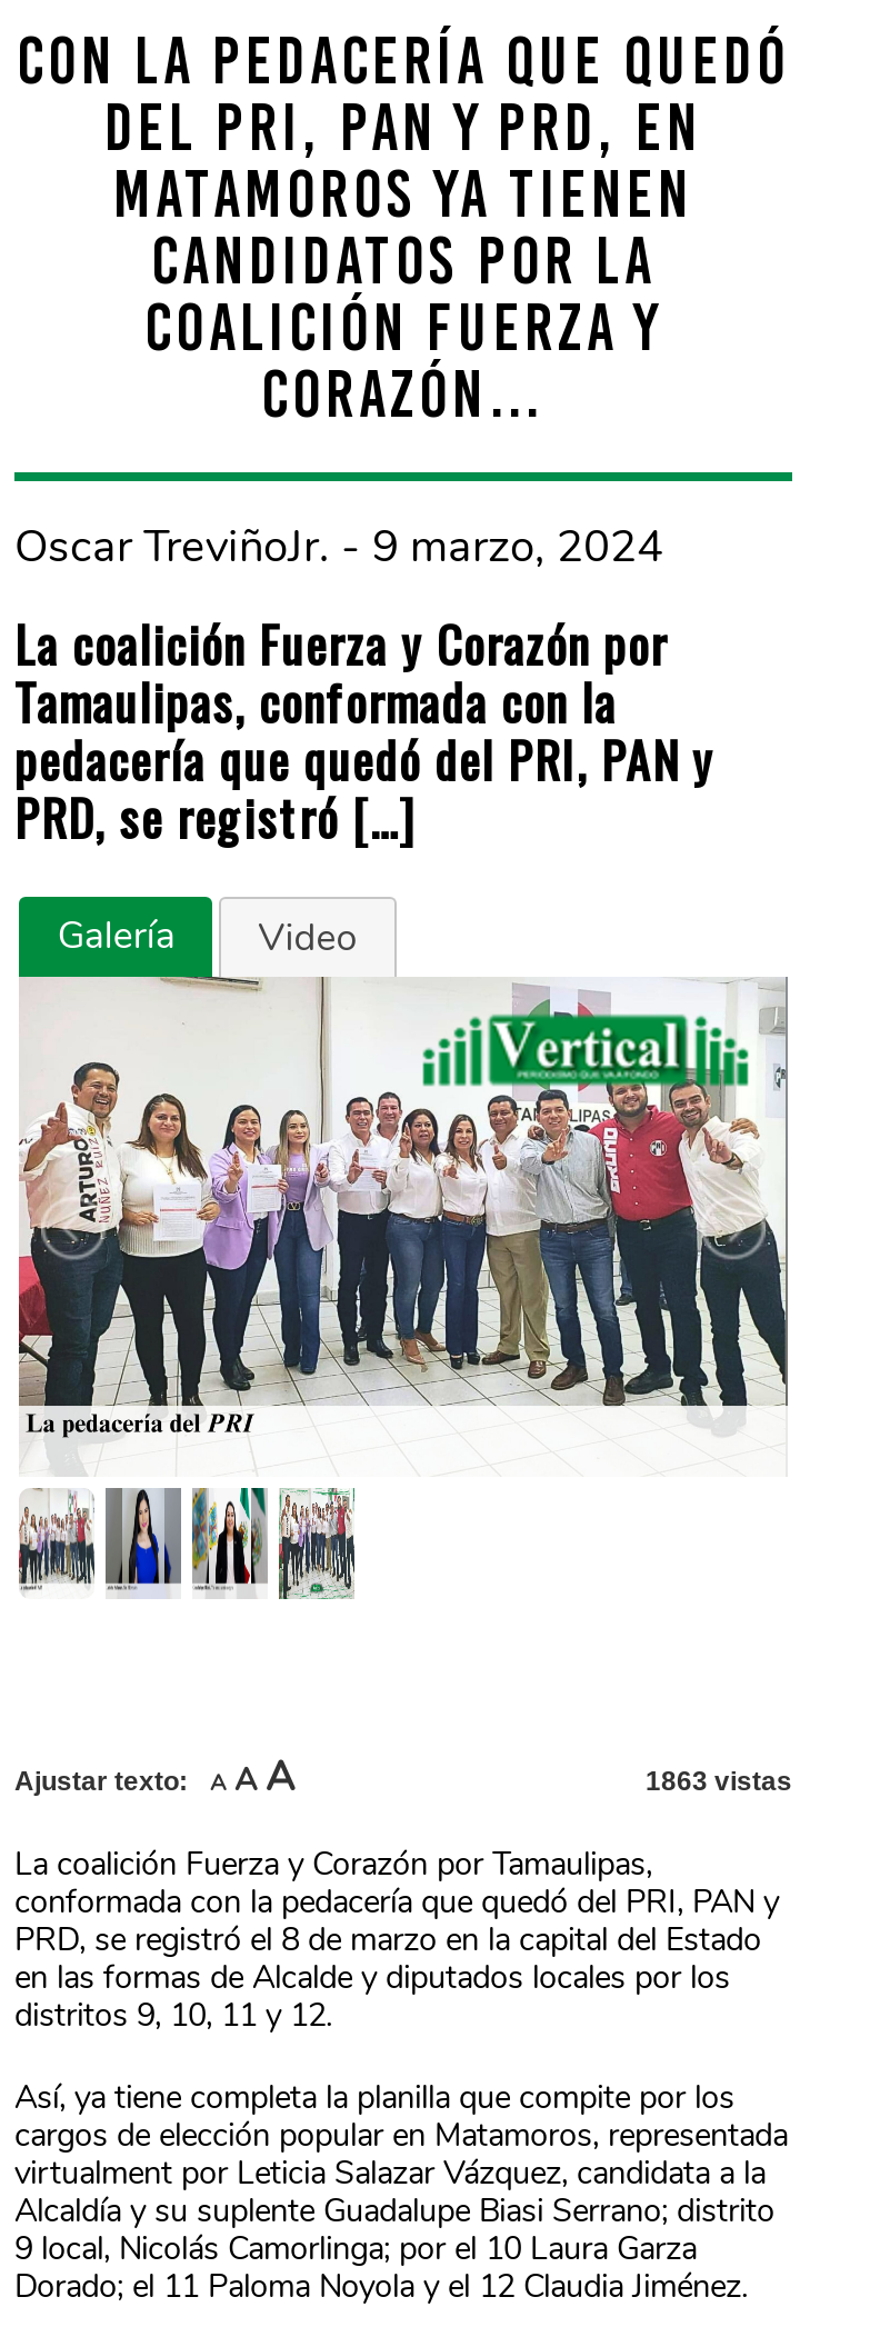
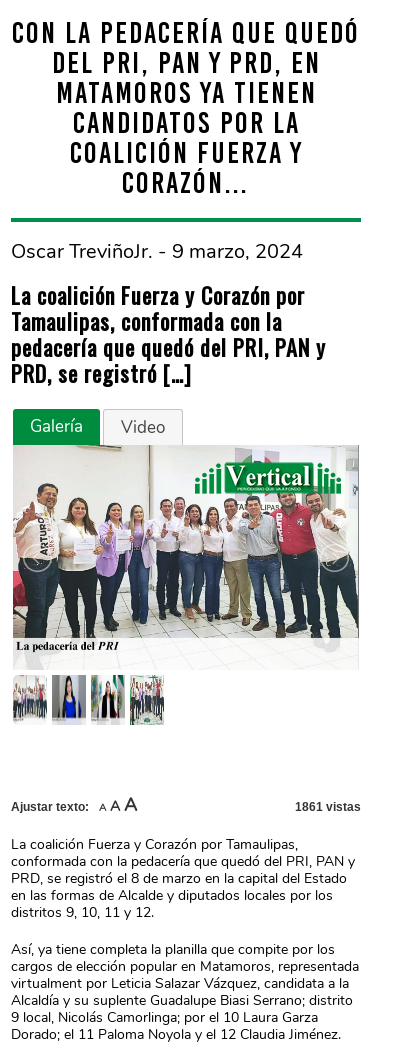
[646,1765,792,1796] 1863 vistas -> [295,800,361,814] 1861 vistas

